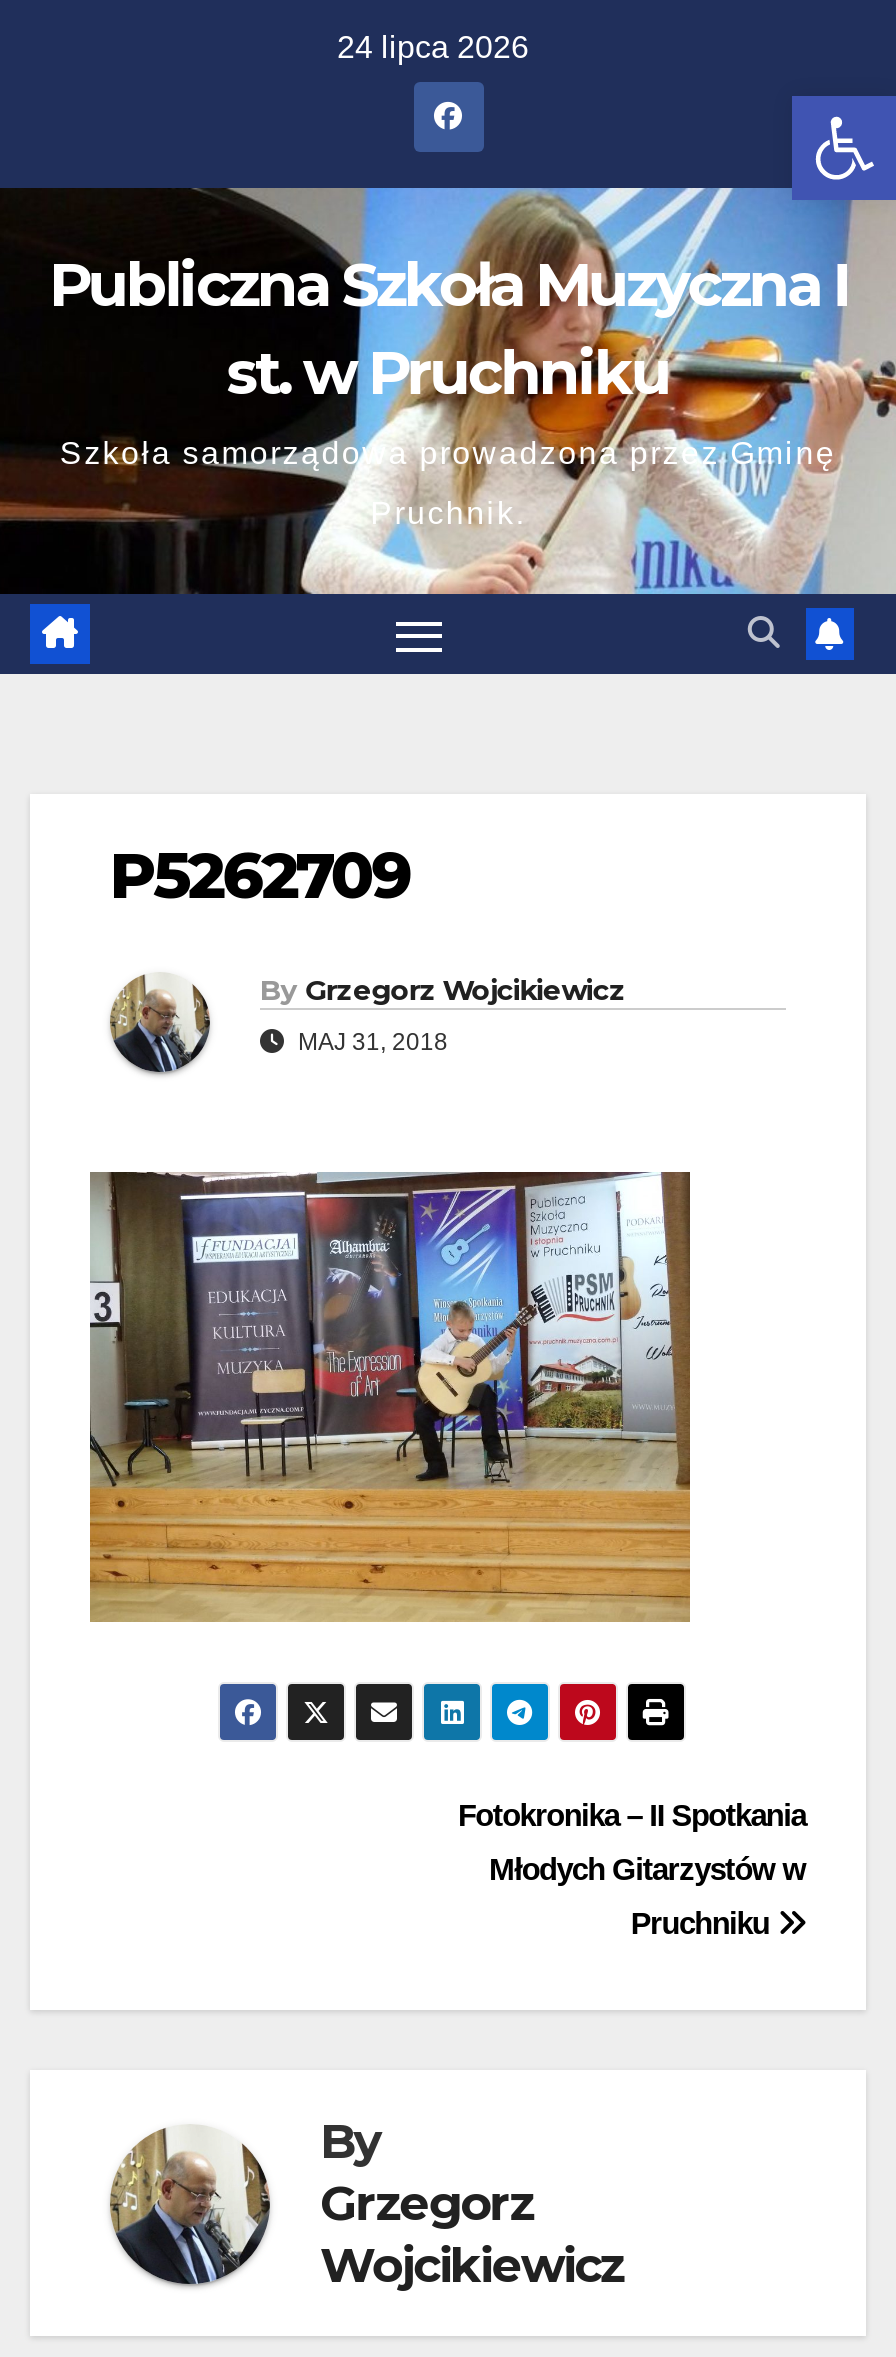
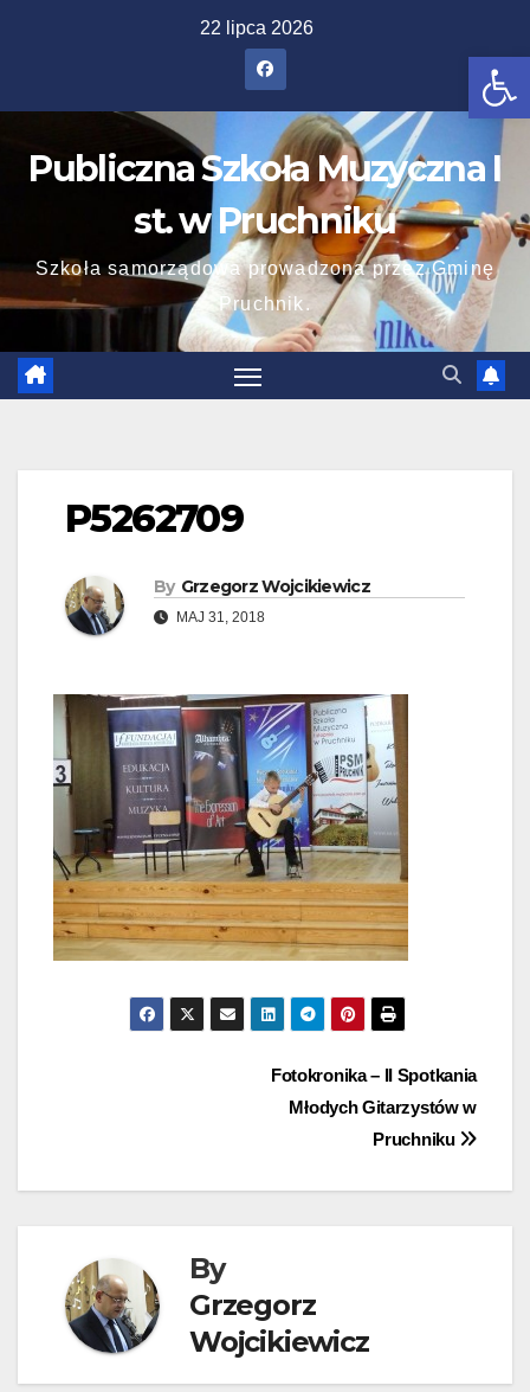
[337,30,529,64] 24 lipca 2026 -> [199,18,313,38] 22 lipca 2026

